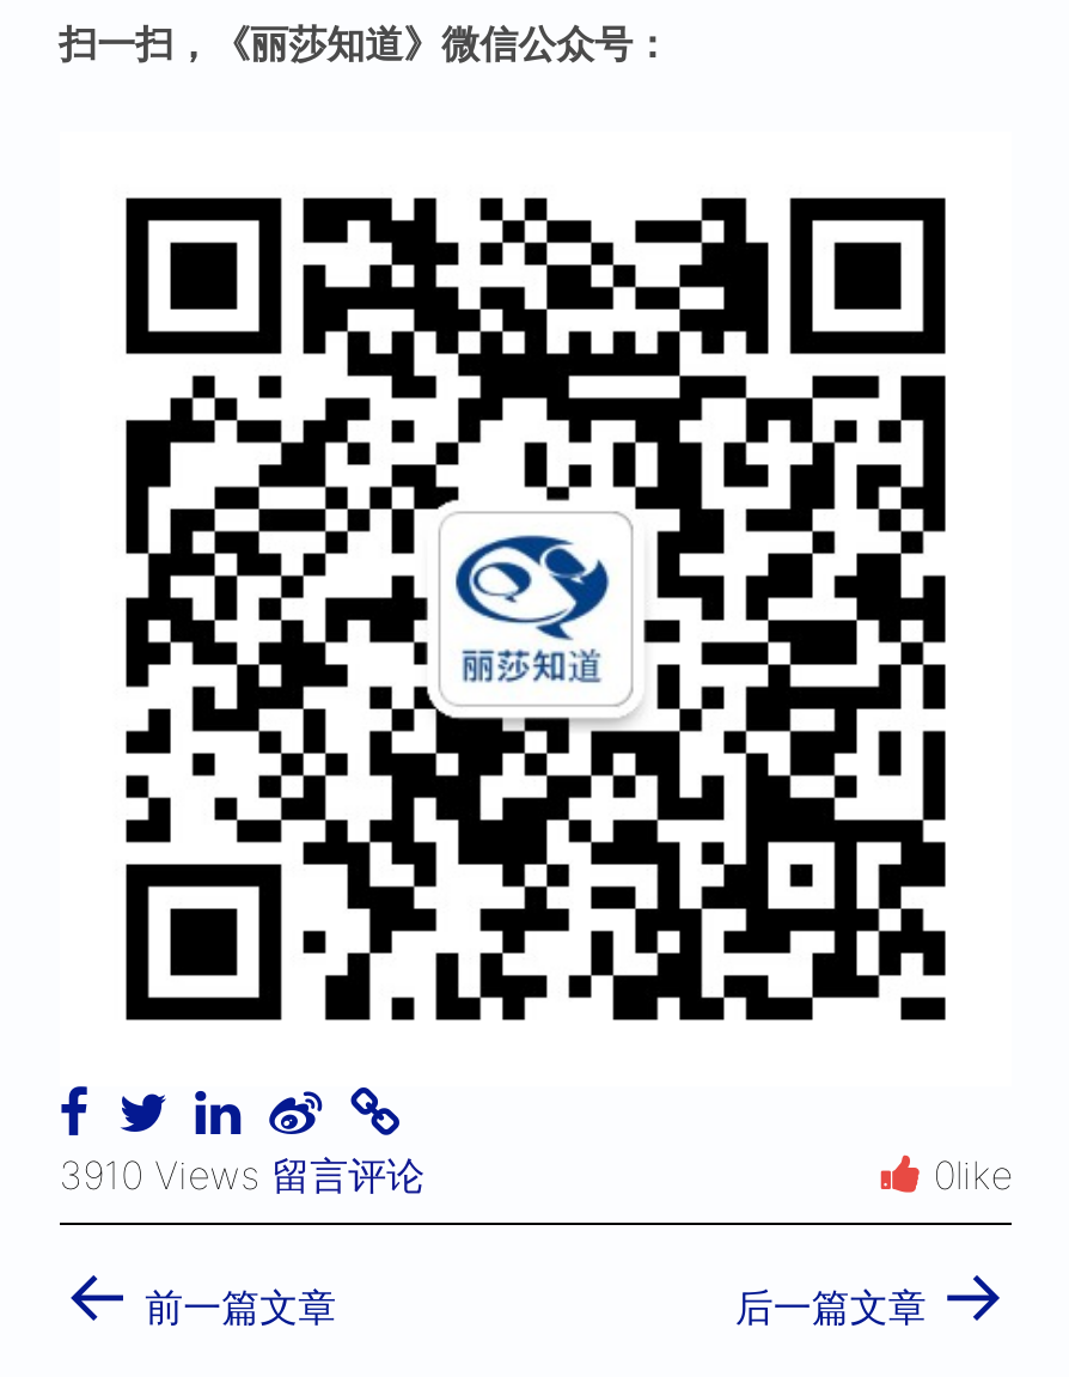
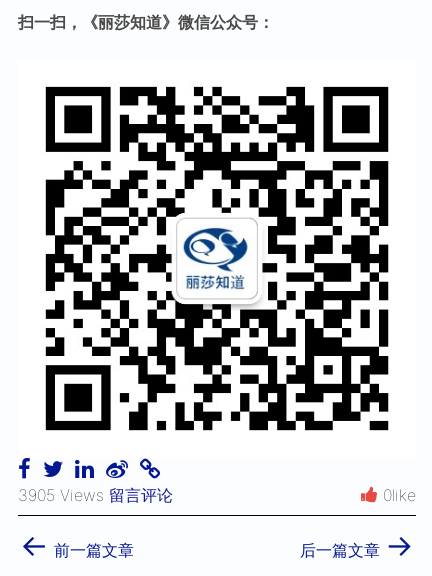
[59,1151,425,1199] 3910 Views 留言评论 -> [18,485,173,505] 3905 Views 留言评论

